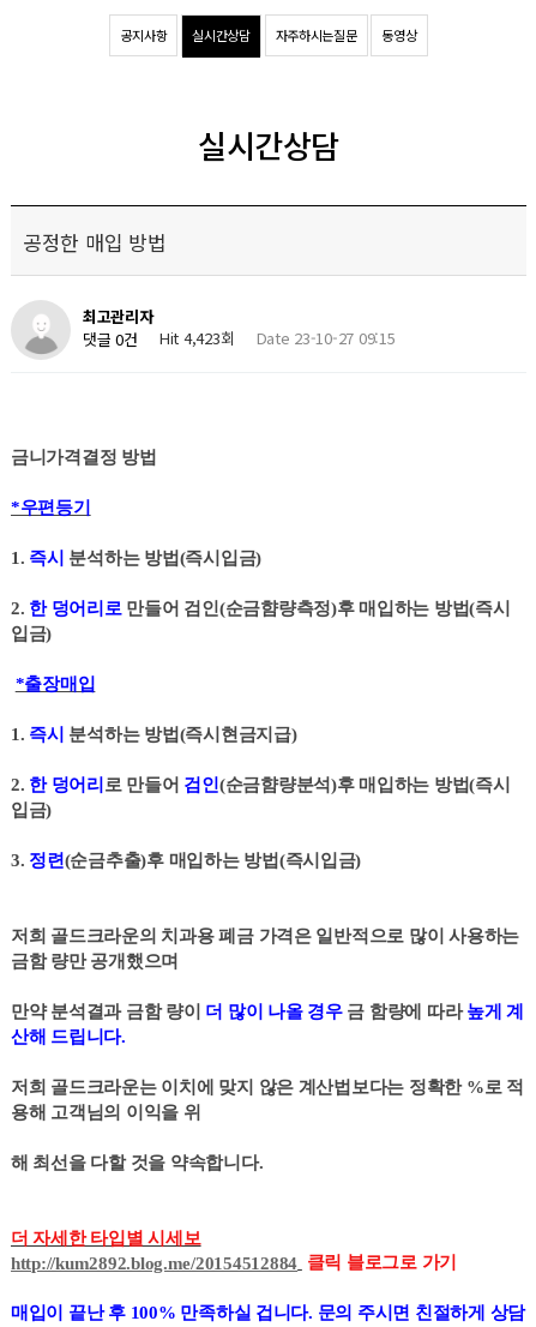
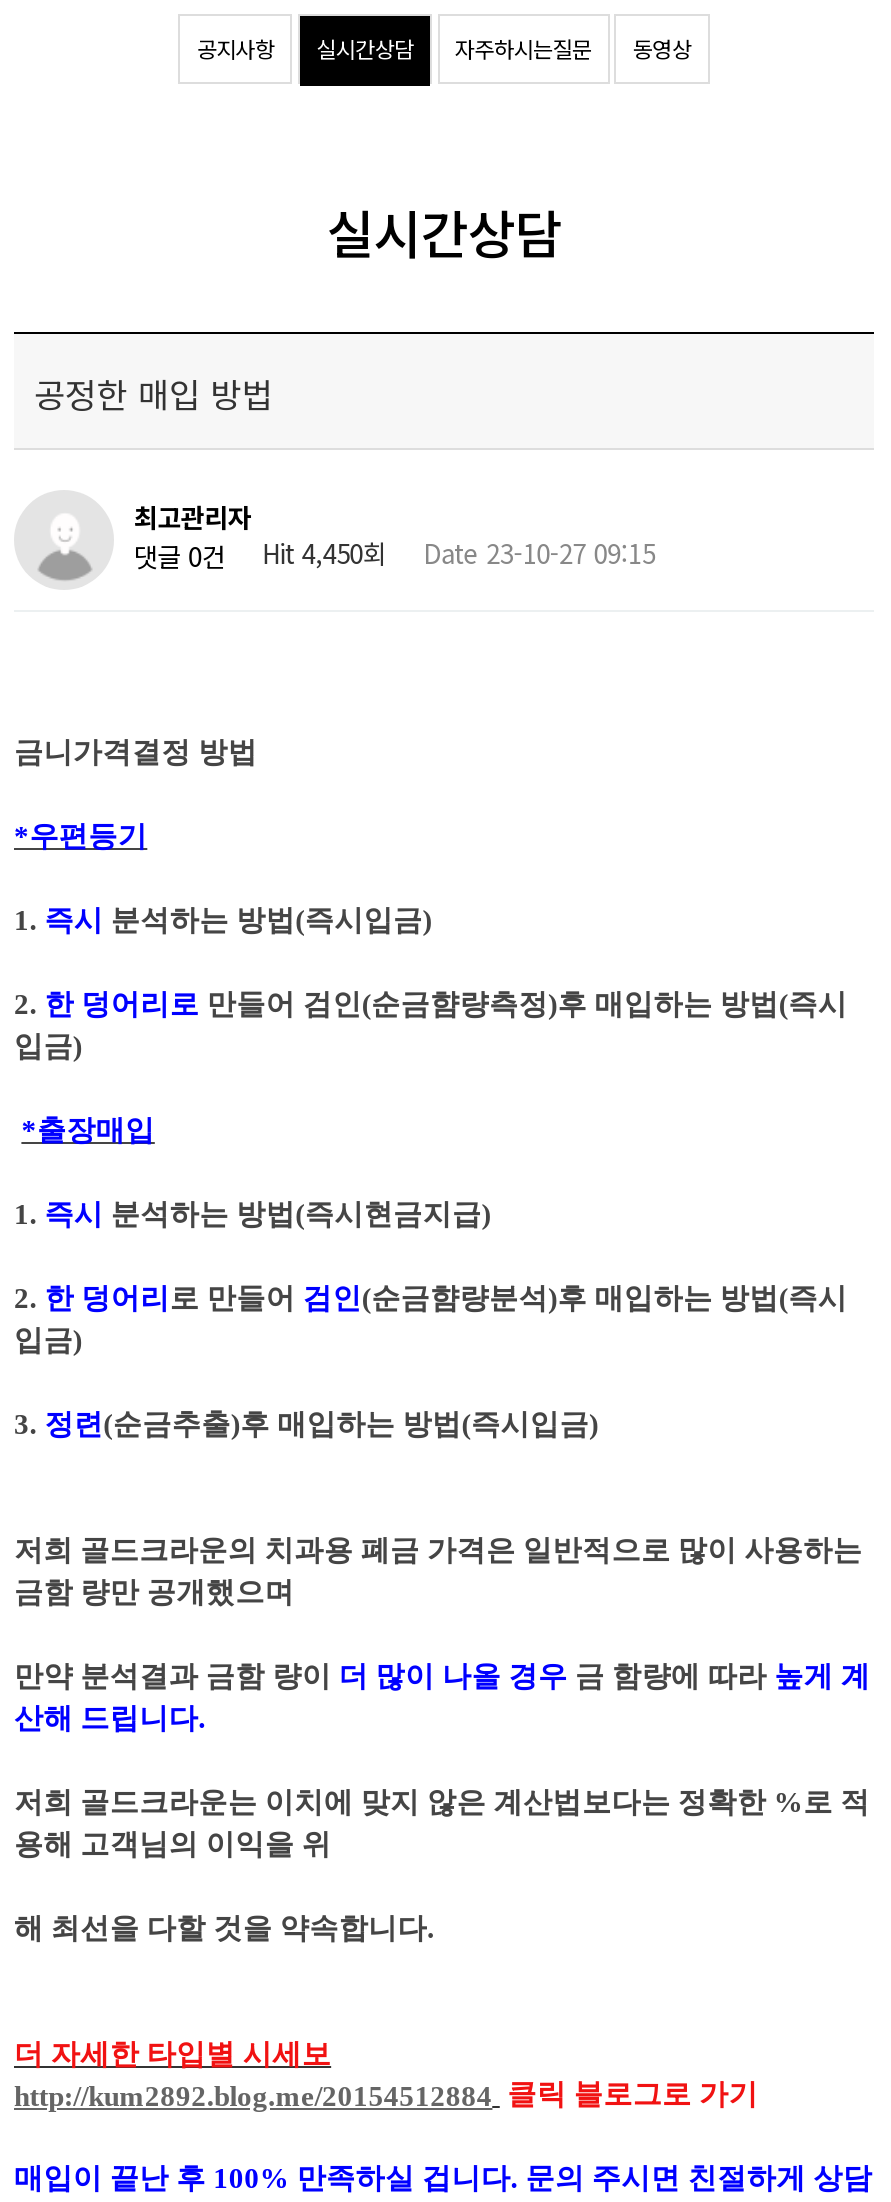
[83,326,395,351] 댓글 0건 Hit 4,423회 Date 23-10-27 09:15 -> [134,534,655,575] 댓글 0건 Hit 4,450회 Date 23-10-27 09:15

